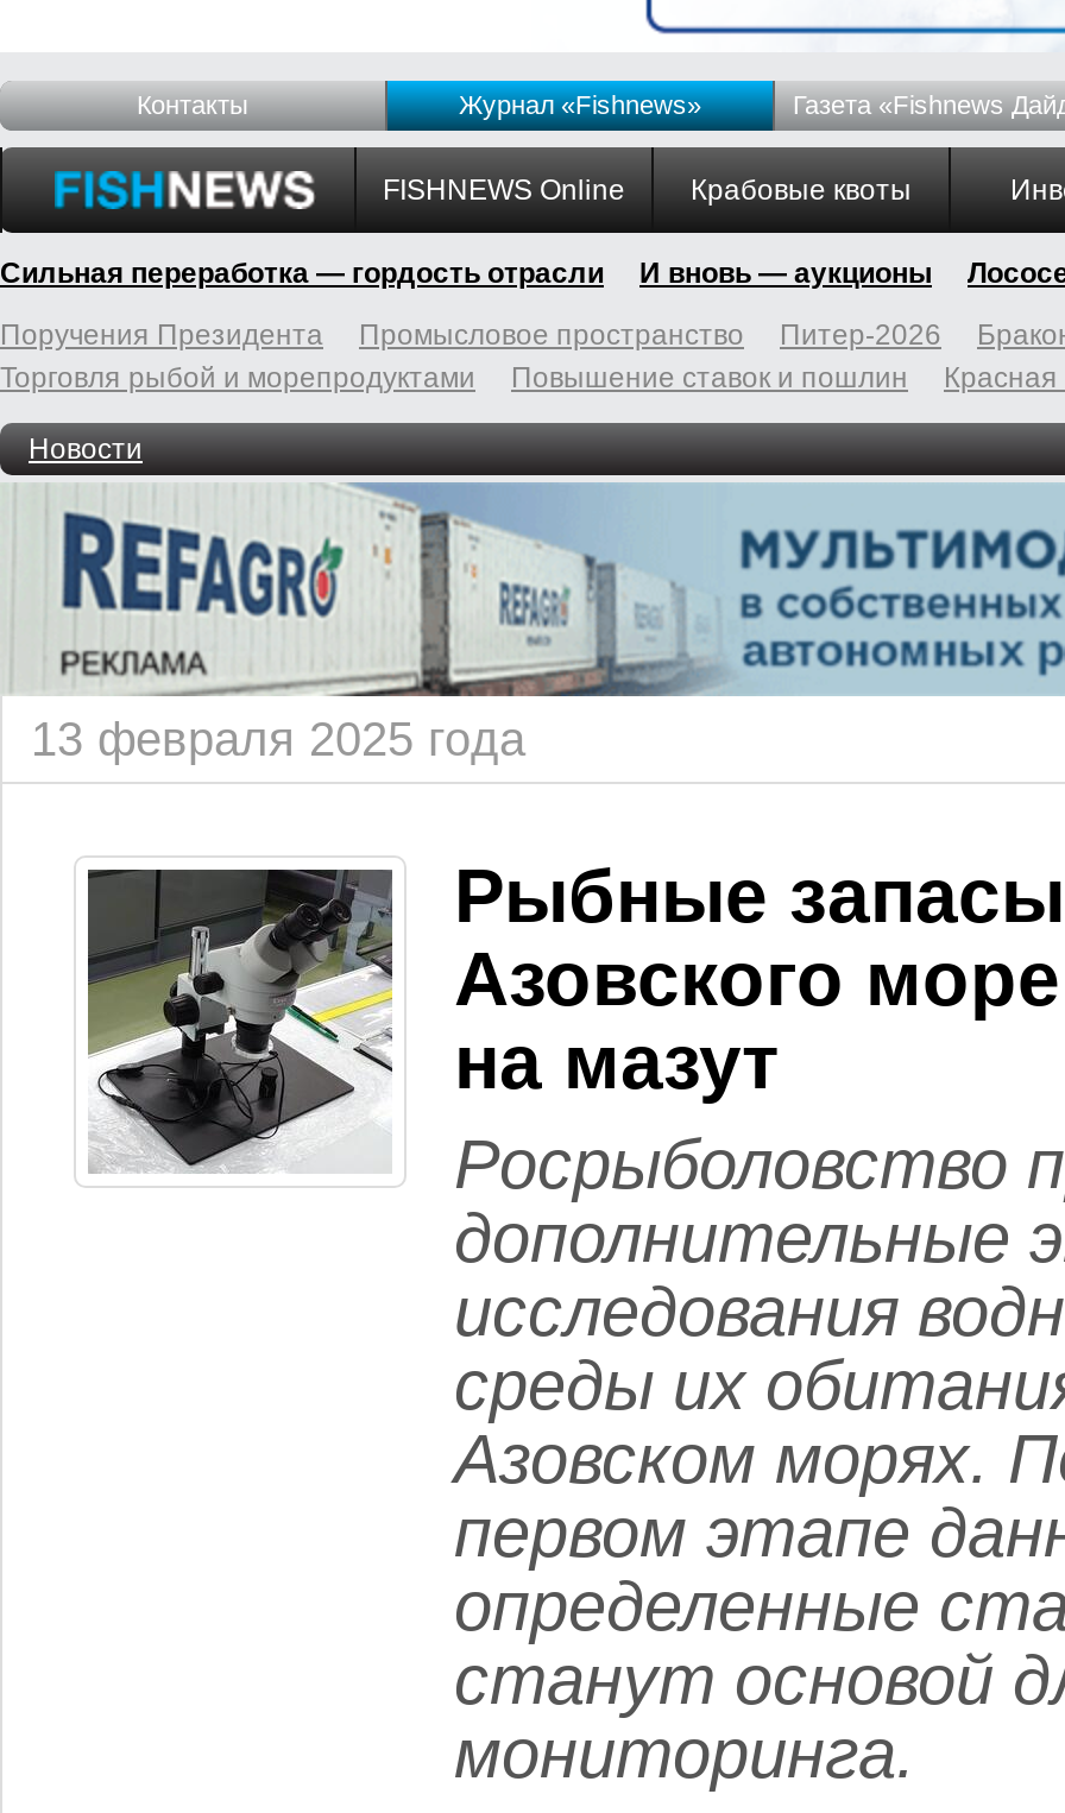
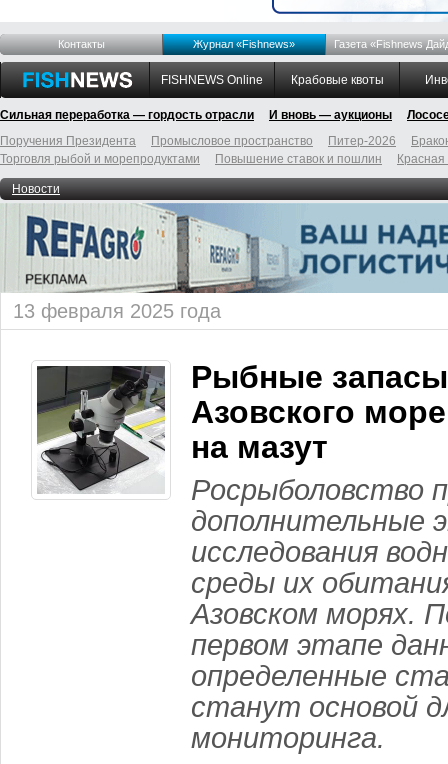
[713,528,1058,677] [image] -> [299,223,445,283] [image]

